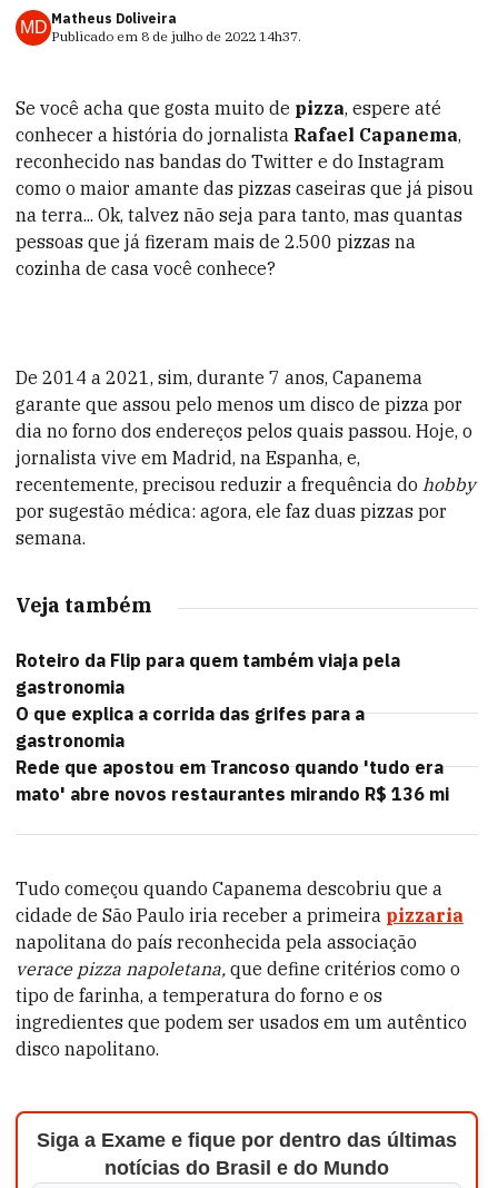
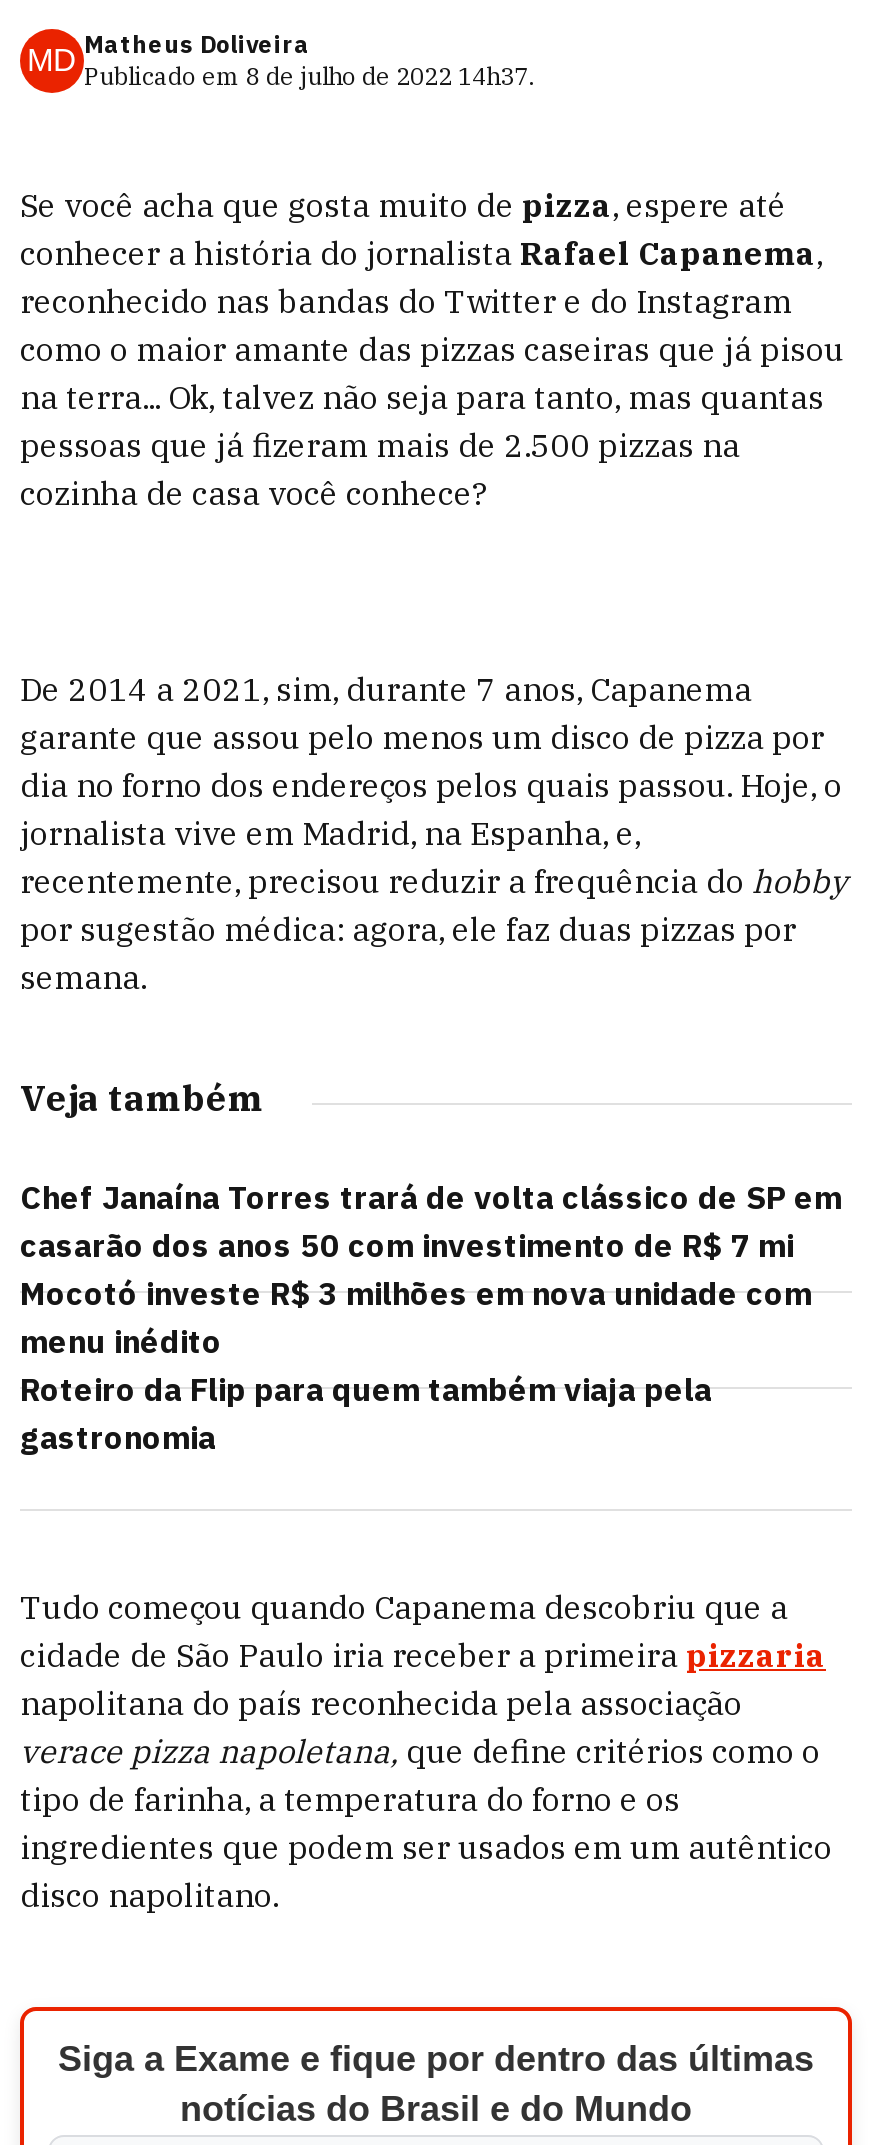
none -> [20,1177,842,1361] Chef Janaína Torres trará de volta clássico de SP em | casarão dos anos 50 com investimento de R$ 7 mi | Mocotó investe R$ 3 milhões em nova unidade com | menu inédito
moved [16,649,400,698] -> [20,1369,712,1457]: Roteiro da Flip para quem também viaja pela | gastronomia
[16,703,449,805] O que explica a corrida das grifes para a | gastronomia | Rede que apostou em Trancoso quando 'tudo era | mato' abre novos restaurantes mirando R$ 136 mi -> none

